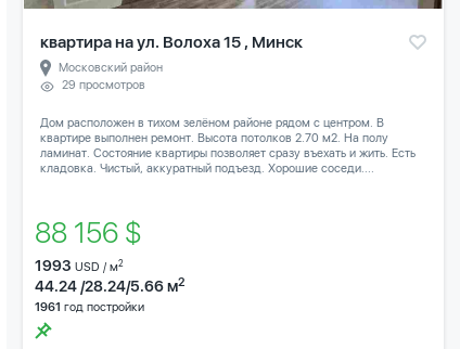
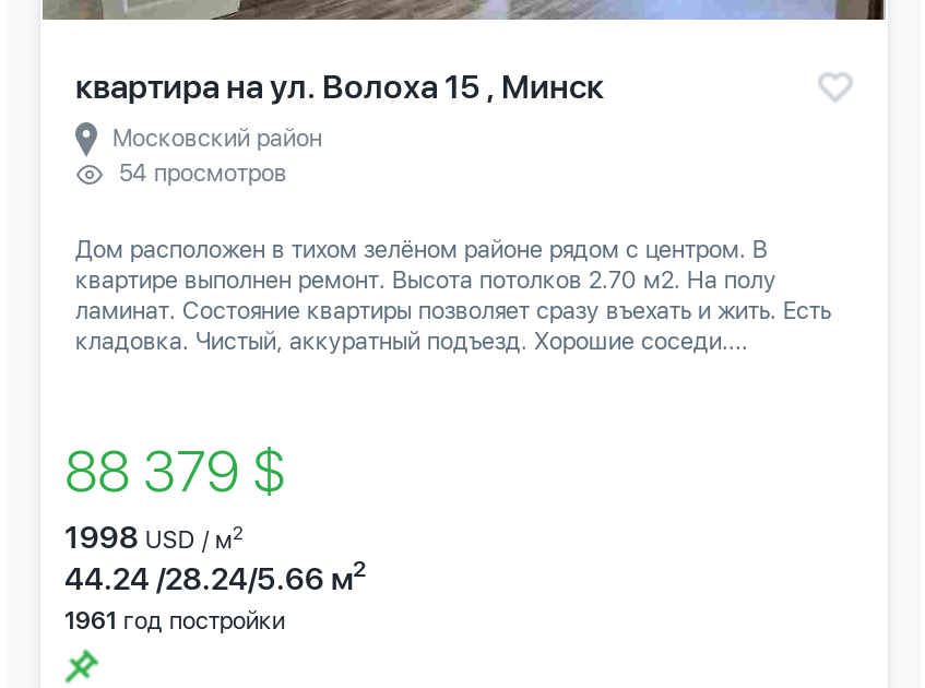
[62,78,145,93] 29 просмотров -> [119,158,287,187] 54 просмотров
[35,216,154,250] 88 156 $ -> [64,436,311,503] 88 379 $
[35,257,124,275] 1993 USD / м2 -> [64,519,244,553] 1998 USD / м2

